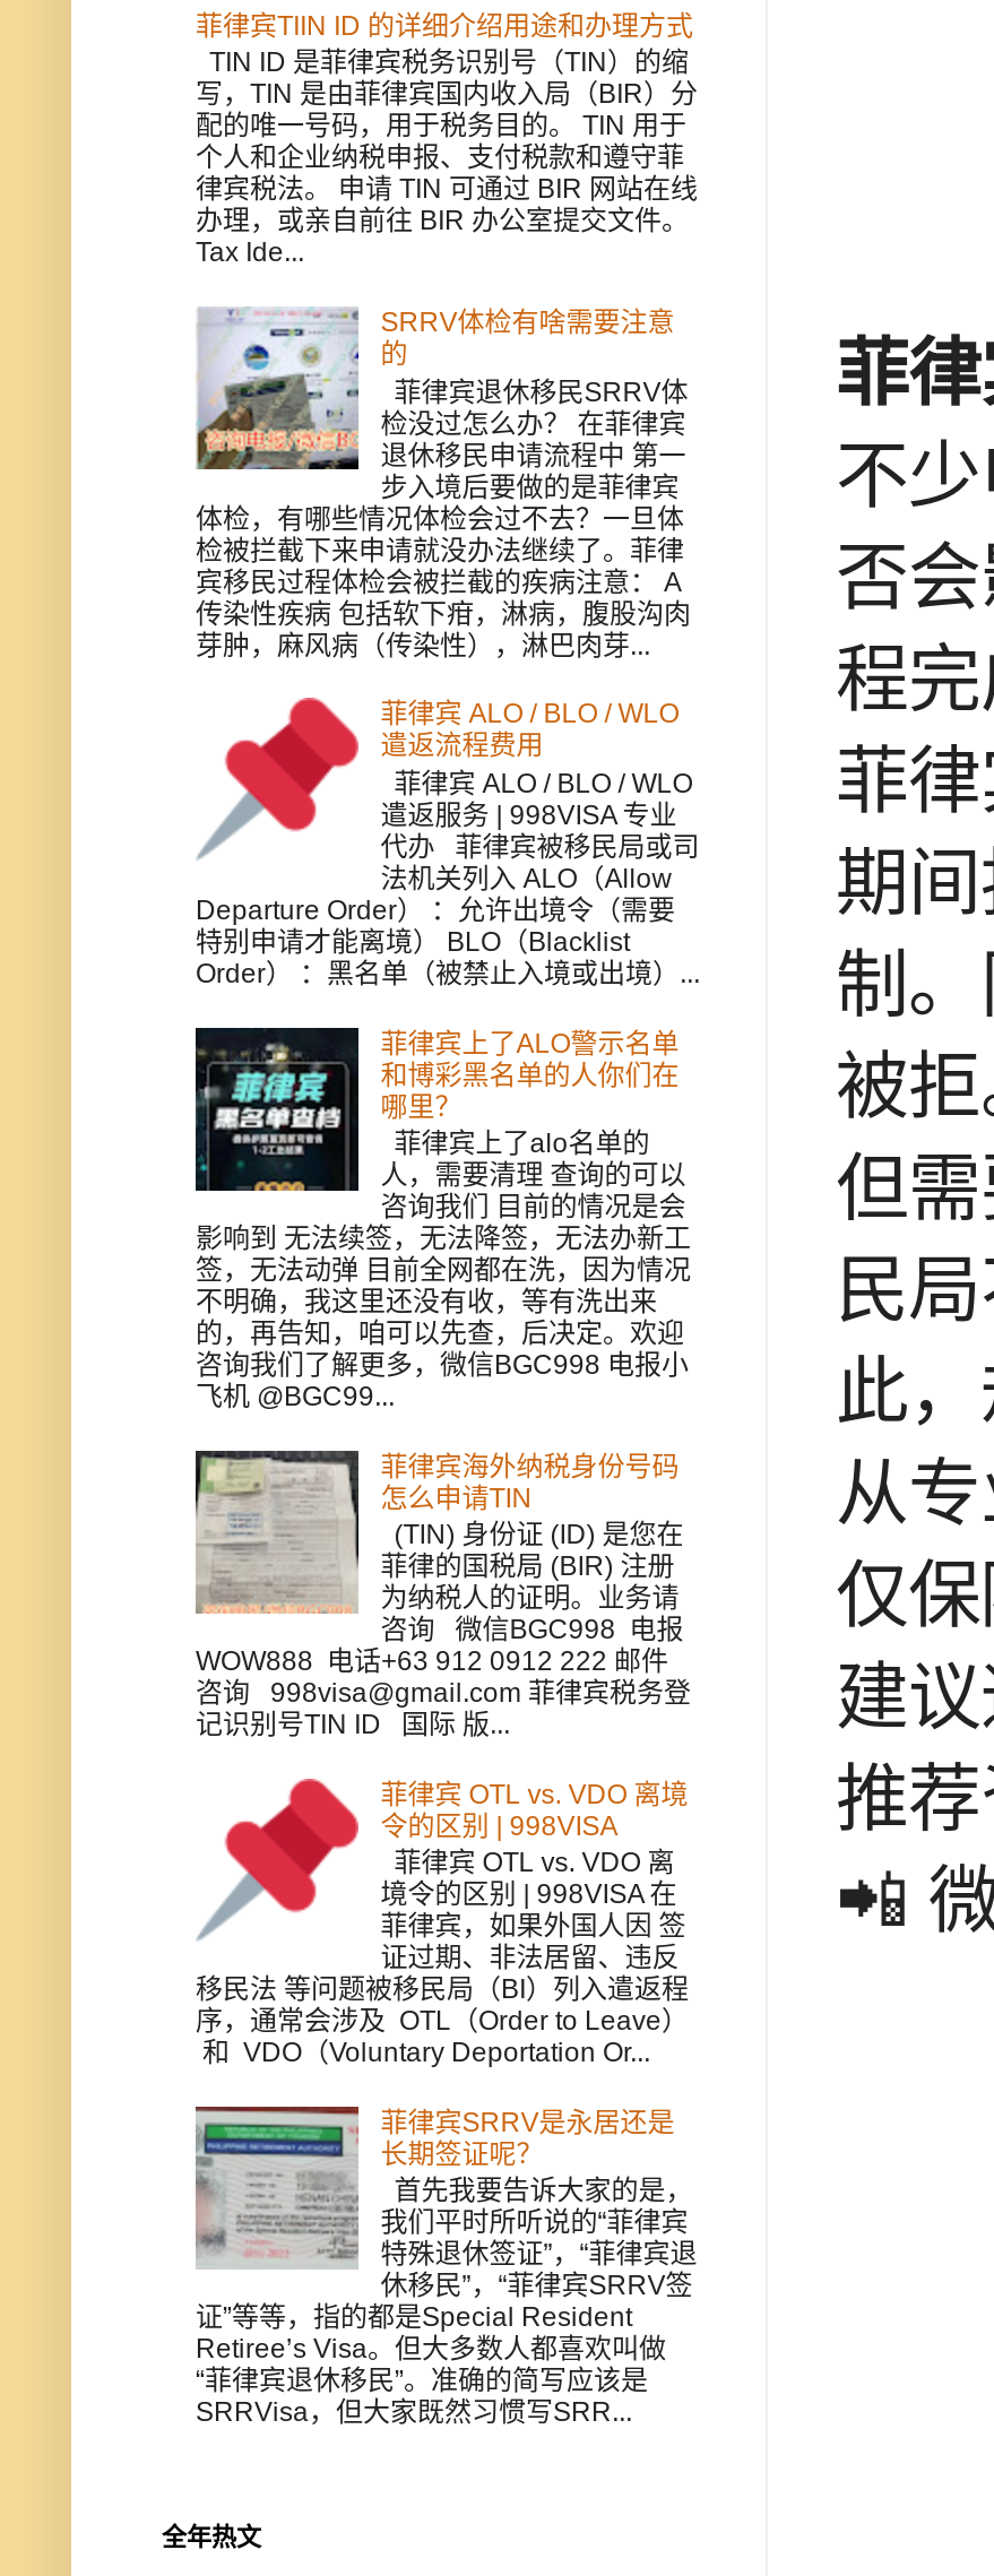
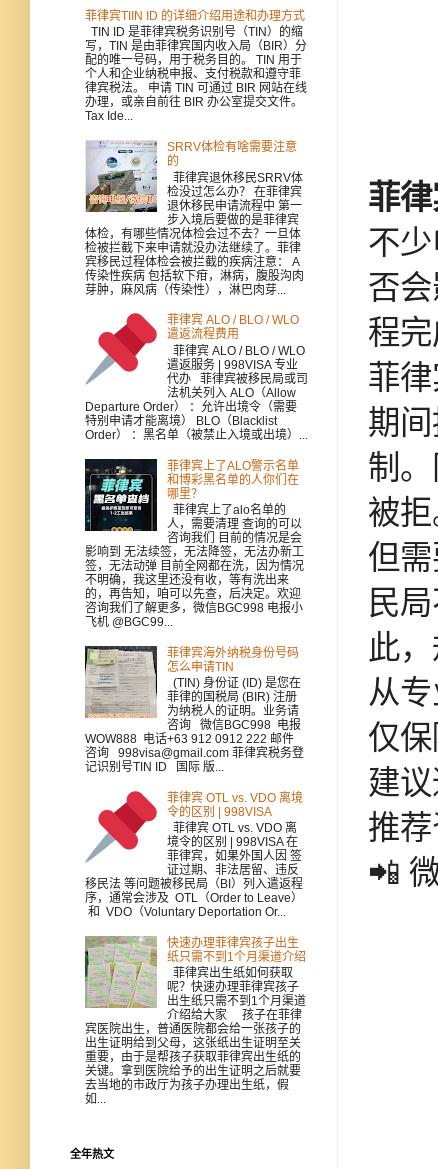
[196,2104,697,2429] [image] | 菲律宾SRRV是永居还是 | 长期签证呢？ | 首先我要告诉大家的是， | 我们平时所听说的“菲律宾 | 特殊退休签证”，“菲律宾退 | 休移民”，“菲律宾SRRV签 | 证”等等，指的都是Special Resident | Retiree’s Visa。但大多数人都喜欢叫做 | “菲律宾退休移民”。准确的简写应该是 | SRRVisa，但大家既然习惯写SRR... -> [84,936,306,1106] [image] | 快速办理菲律宾孩子出生 | 纸只需不到1个月渠道介绍 | 菲律宾出生纸如何获取 | 呢？快速办理菲律宾孩子 | 出生纸只需不到1个月渠道 | 介绍给大家 孩子在菲律 | 宾医院出生，普通医院都会给一张孩子的 | 出生证明给到父母，这张纸出生证明至关 | 重要，由于是帮孩子获取菲律宾出生纸的 | 关键。拿到医院给予的出生证明之后就要 | 去当地的市政厅为孩子办理出生纸，假 | 如...

